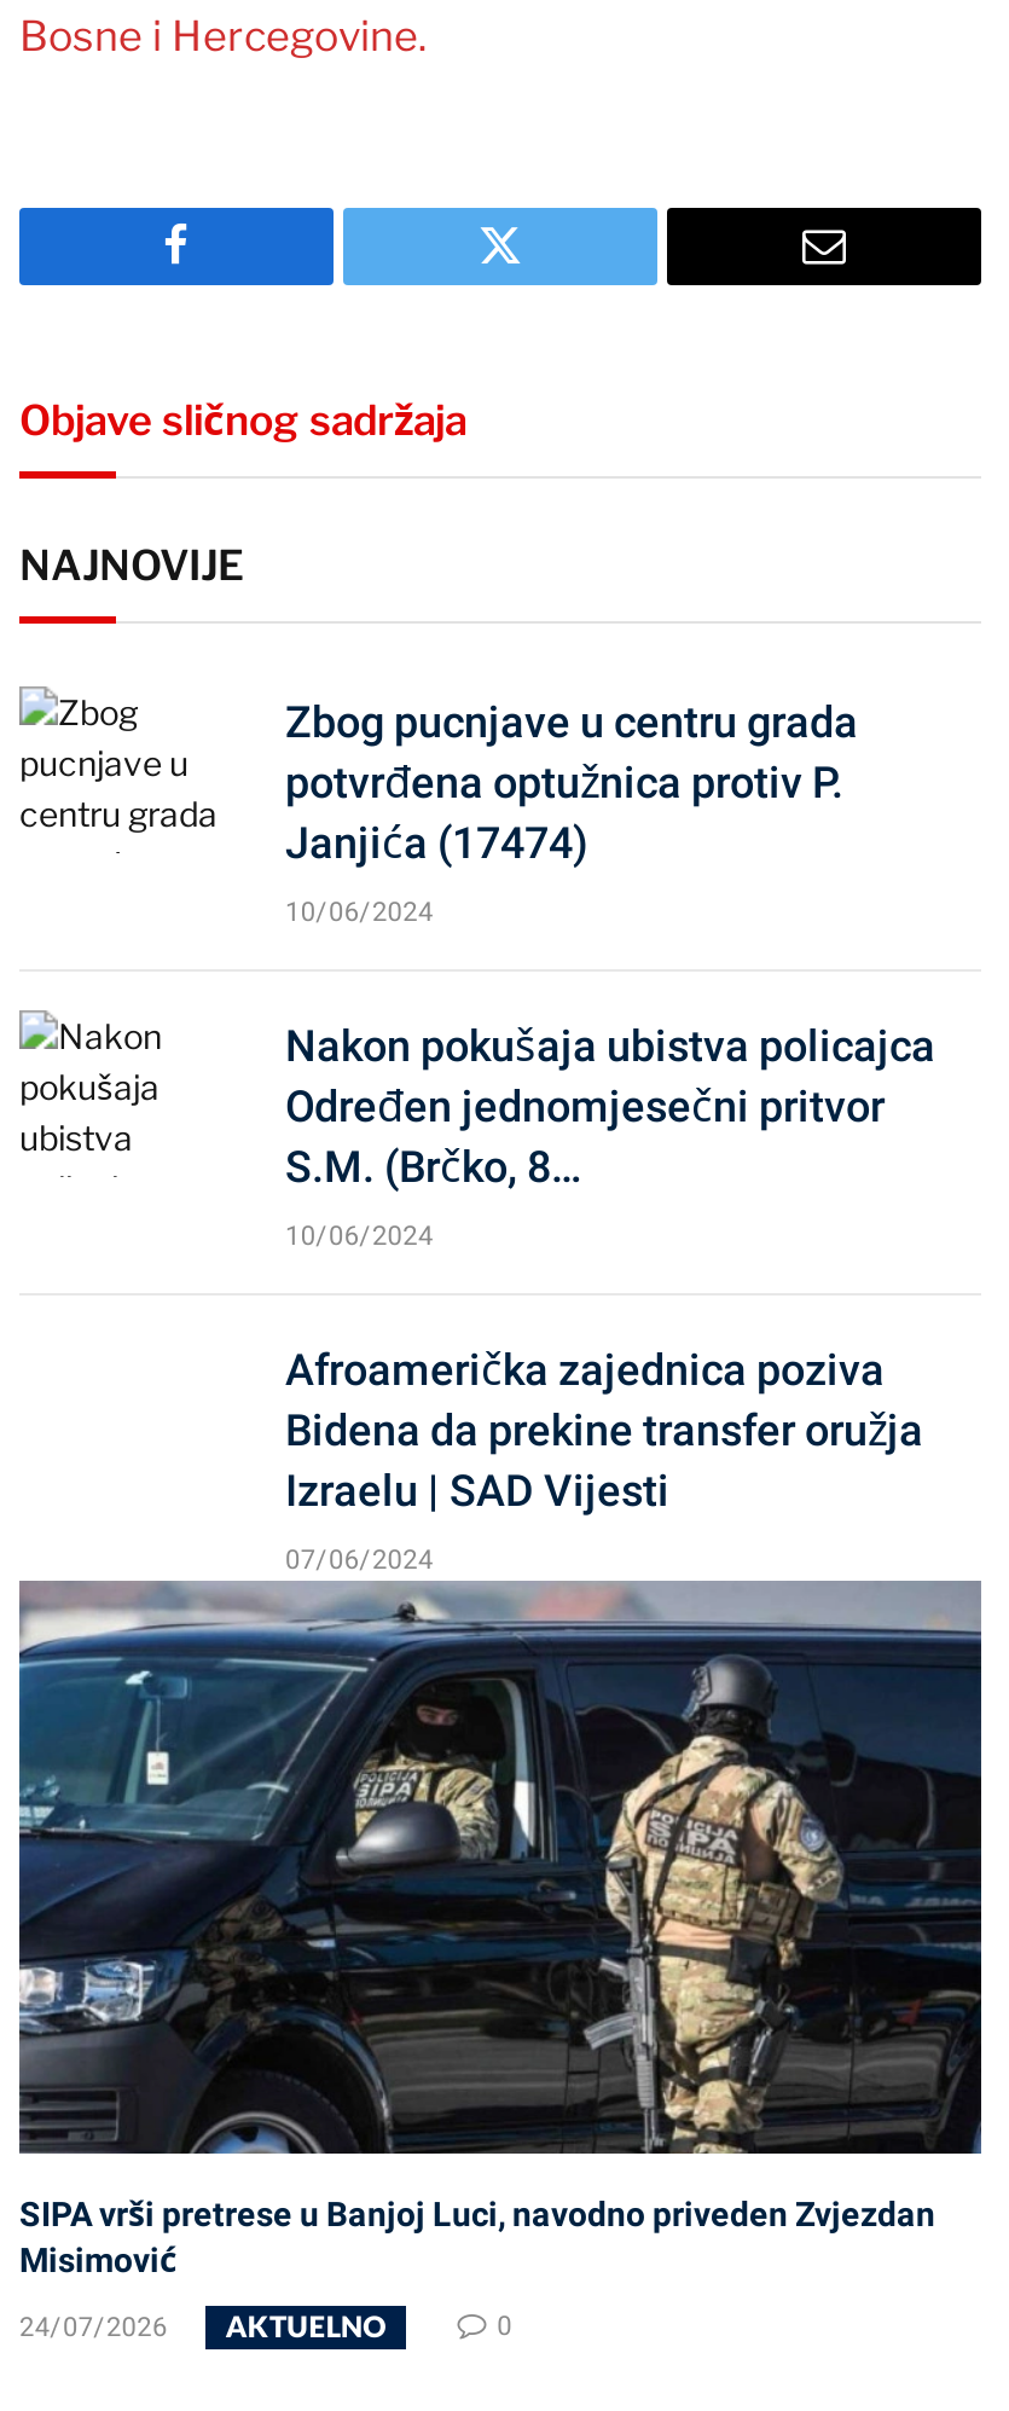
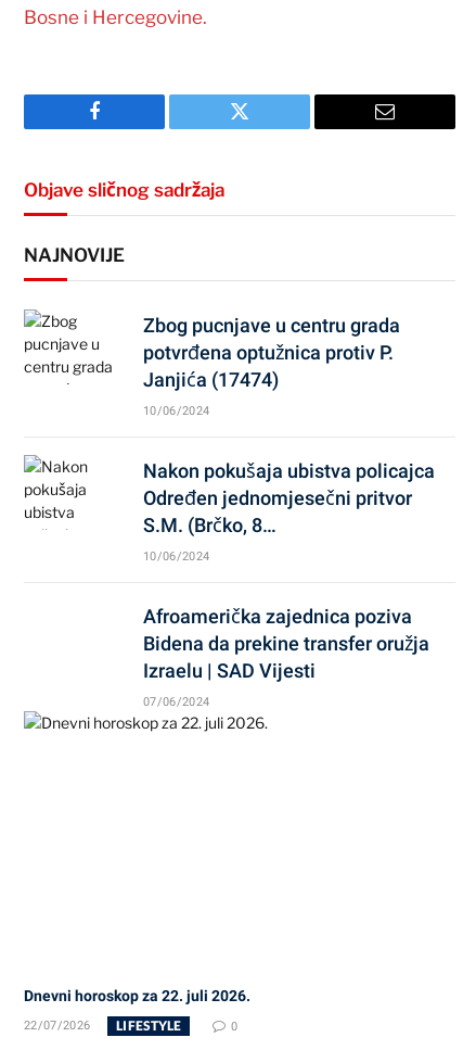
[17,1578,984,2156] [image] -> none
[19,2195,935,2280] SIPA vrši pretrese u Banjoj Luci, navodno priveden Zvjezdan | Misimović -> [24,987,250,1005] Dnevni horoskop za 22. juli 2026.
[19,2309,387,2345] 24/07/2026 | AKTUELNO -> [24,1018,182,1034] 22/07/2026 | LIFESTYLE

